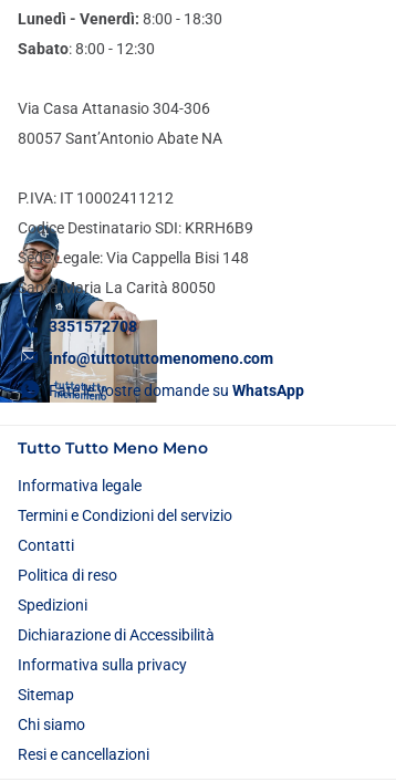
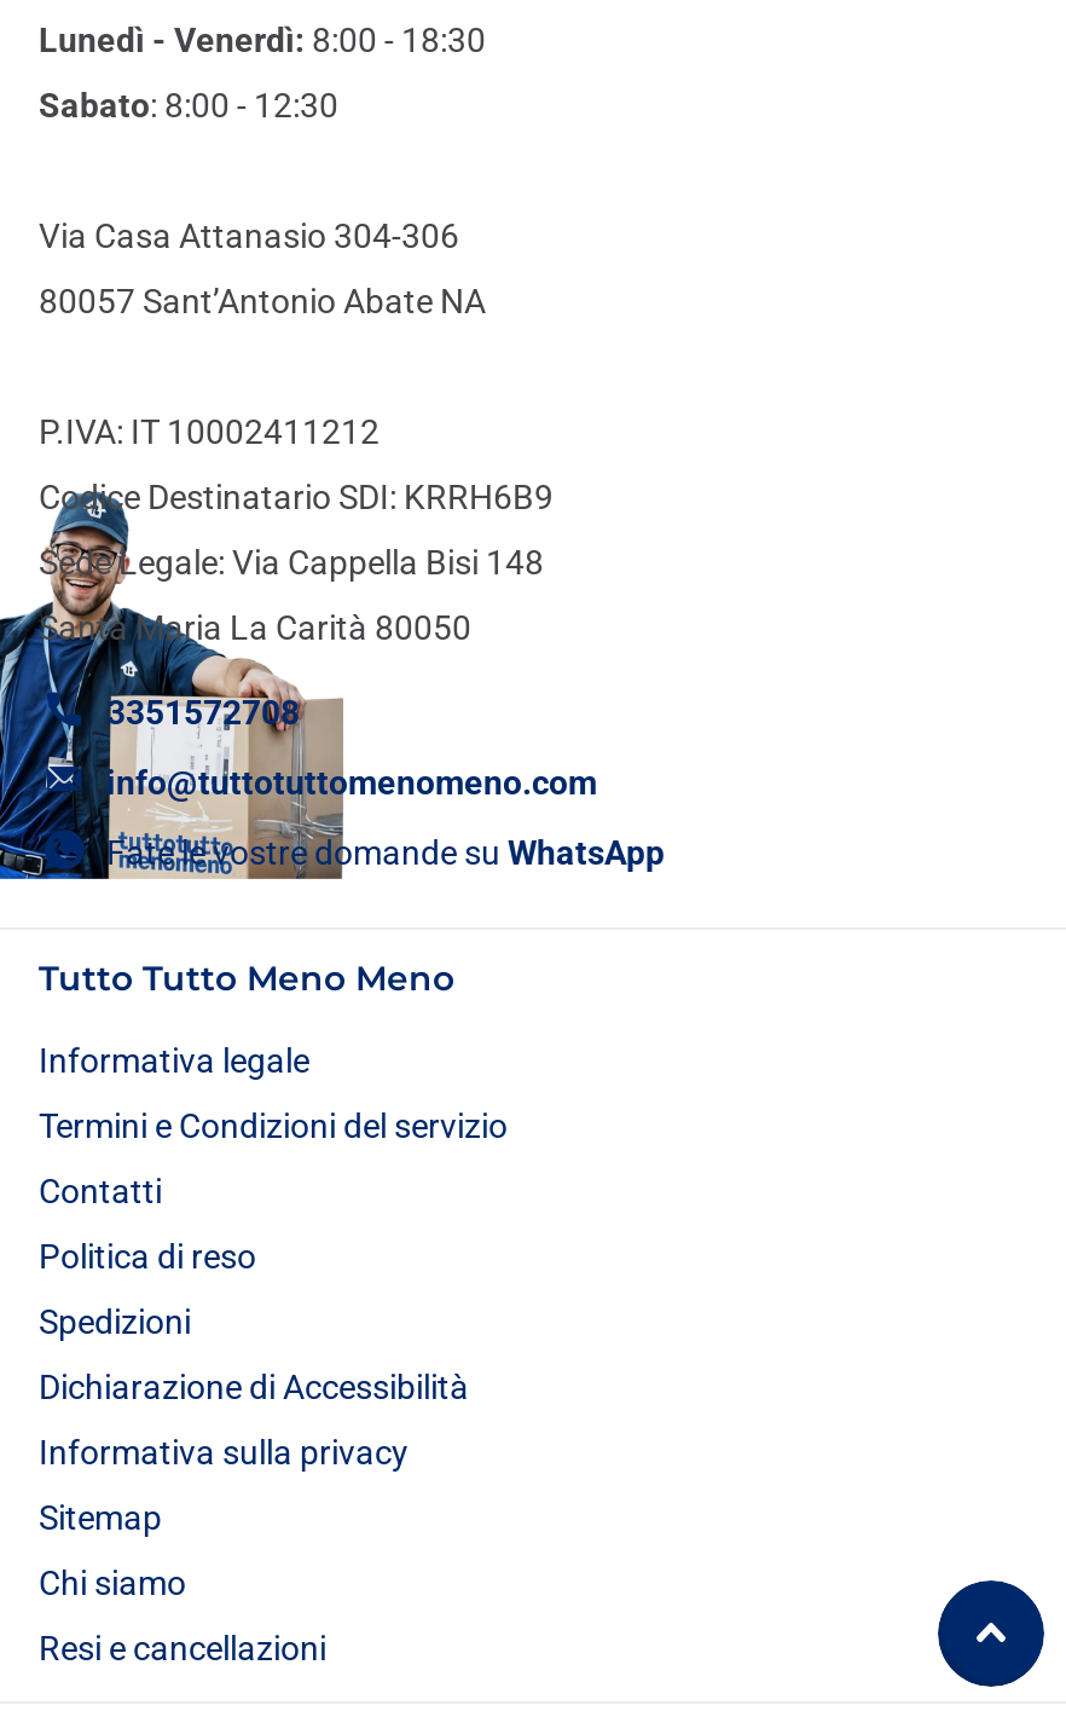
none -> [935,1578,1047,1689] [image]

